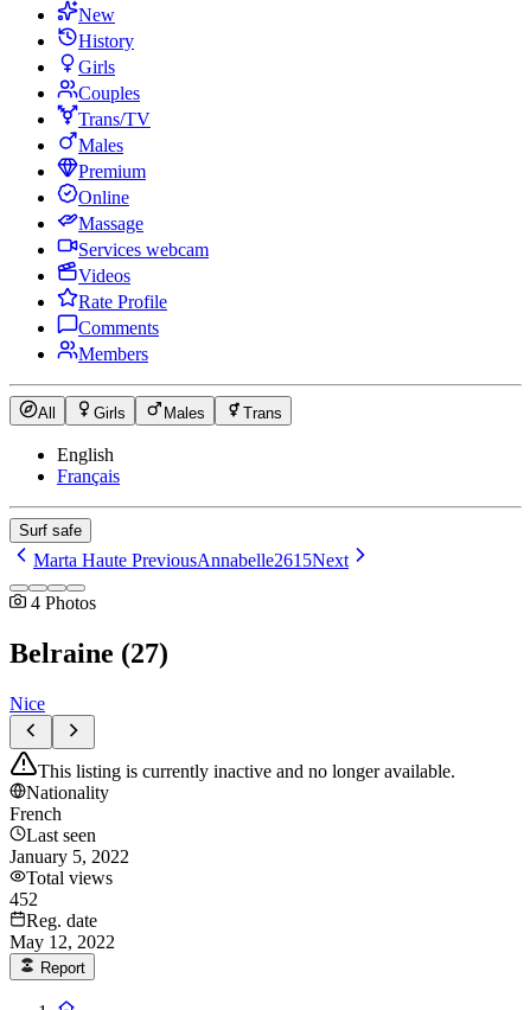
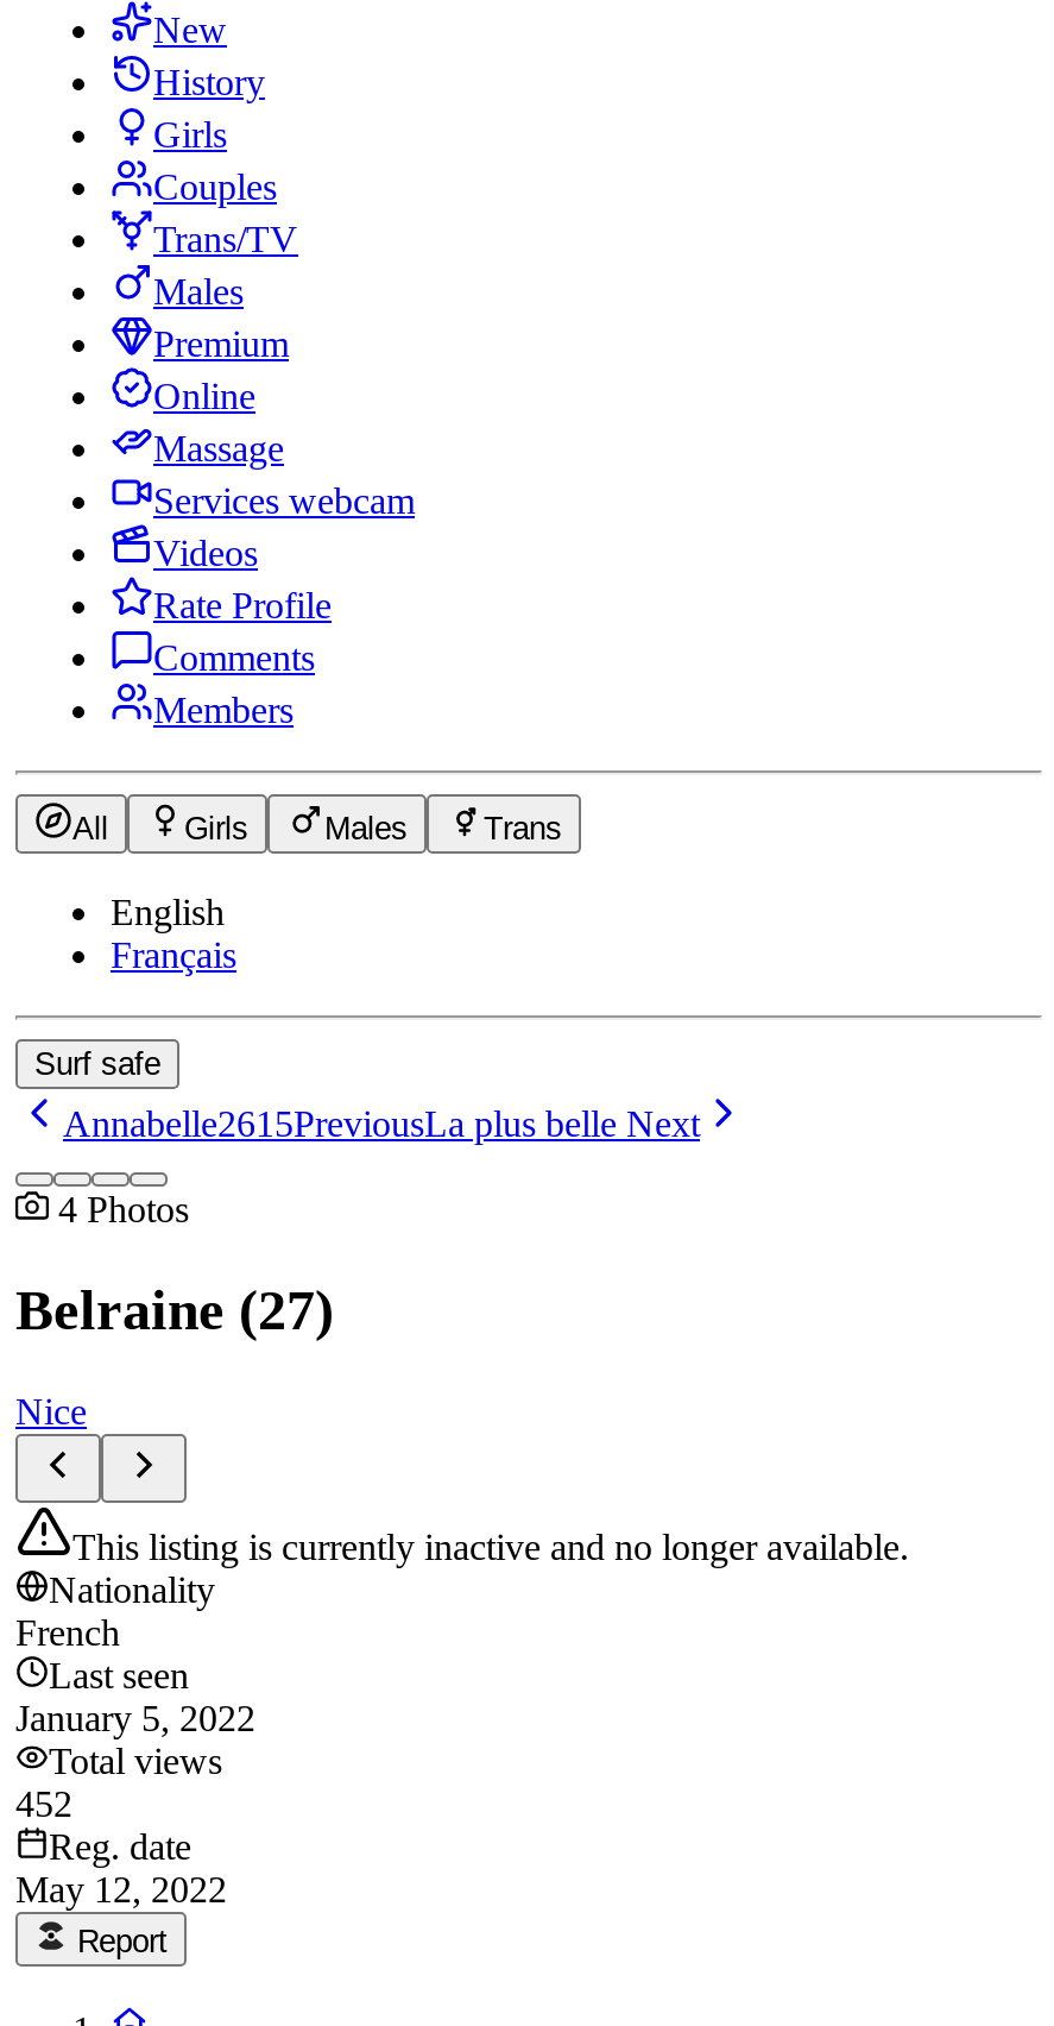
[33,550,349,570] Marta HautePreviousAnnabelle2615 Next -> [63,1103,700,1144] Annabelle2615PreviousLa plus belle Next

